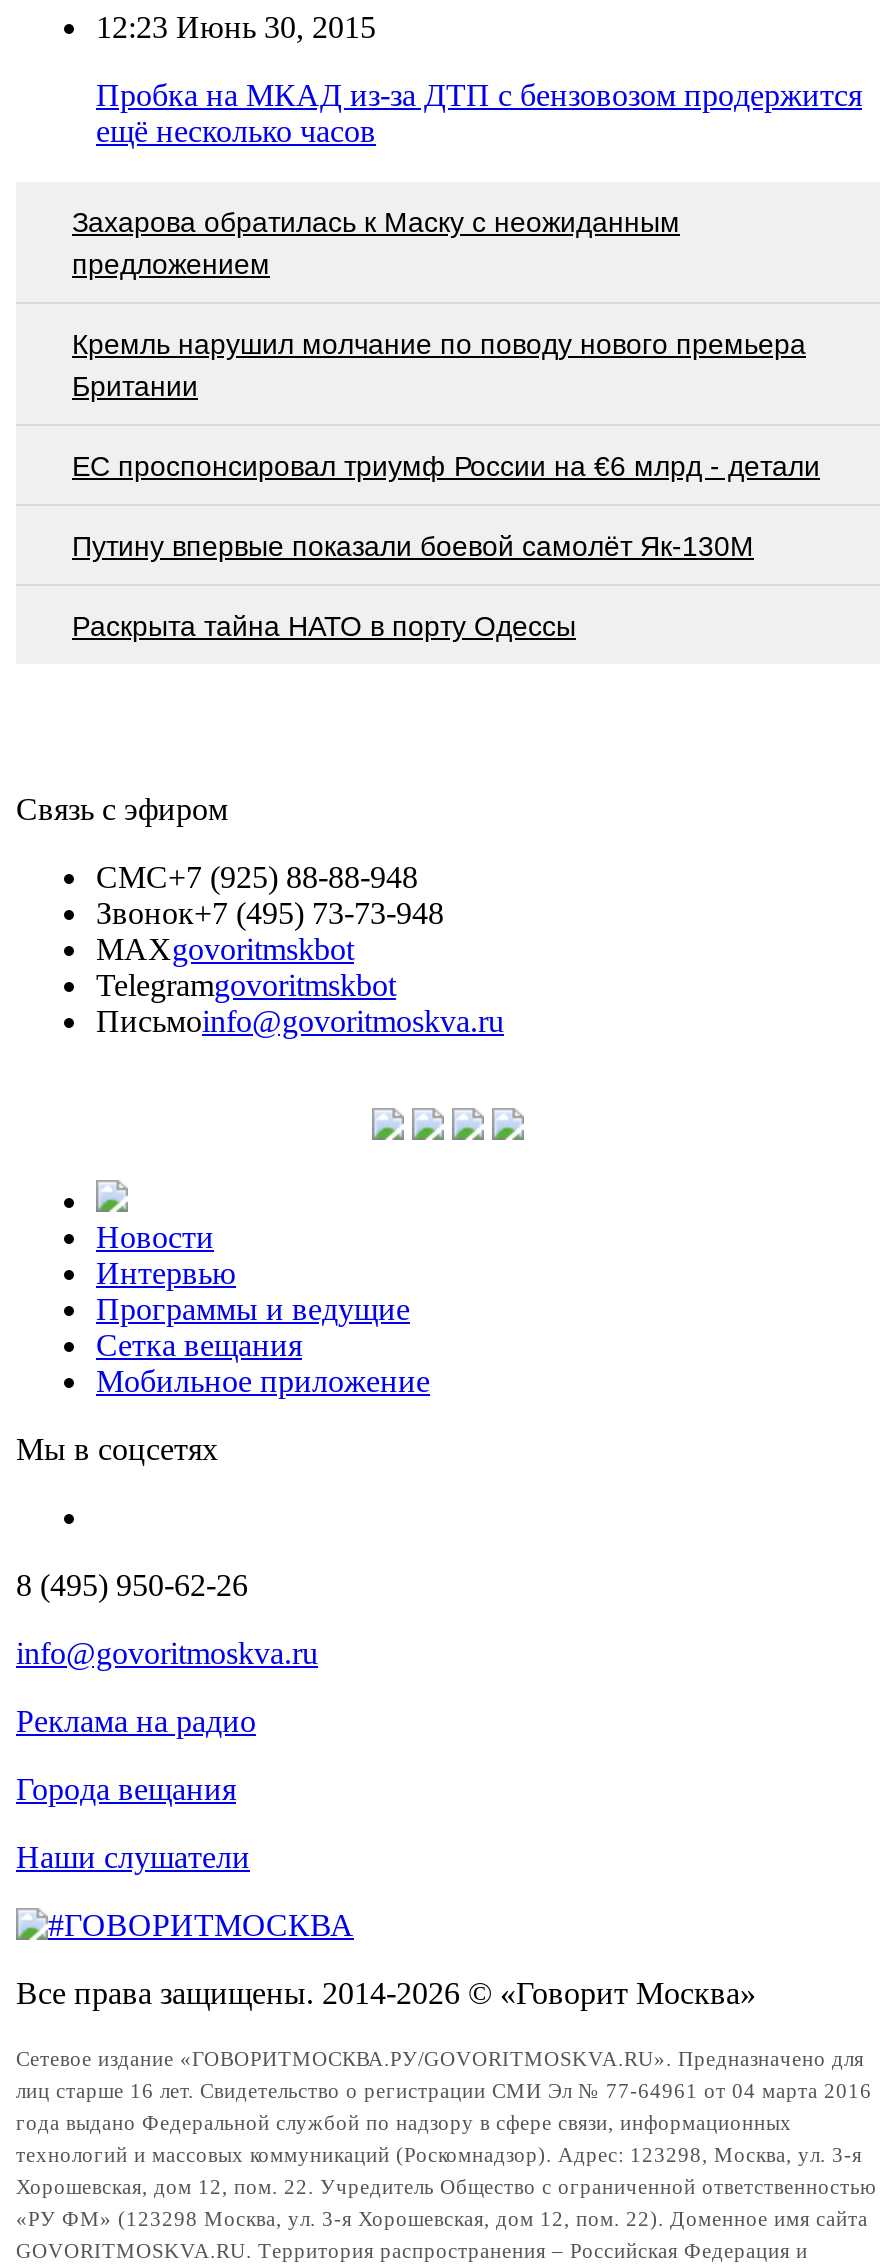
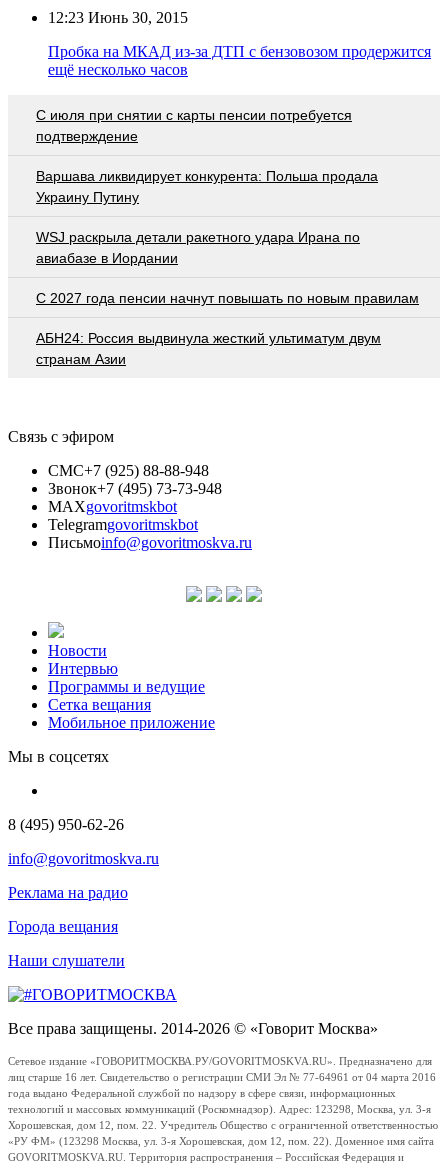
[72,205,680,279] Захарова обратилась к Маску с неожиданным | предложением -> [36,107,352,144] С июля при снятии с карты пенсии потребуется | подтверждение
[72,327,806,401] Кремль нарушил молчание по поводу нового премьера | Британии -> [36,168,378,205] Варшава ликвидирует конкурента: Польша продала | Украину Путину
[72,449,820,481] EC проспонсировал триумф России на €6 млрд - детали -> [36,229,360,266] WSJ раскрыла детали ракетного удара Ирана по | авиабазе в Иордании
[72,529,754,561] Путину впервые показали боевой самолёт Як-130М -> [36,290,419,306] С 2027 года пенсии начнут повышать по новым правилам
[72,609,576,641] Раскрыта тайна НАТО в порту Одессы -> [36,330,381,367] АБН24: Россия выдвинула жесткий ультиматум двум | странам Азии

